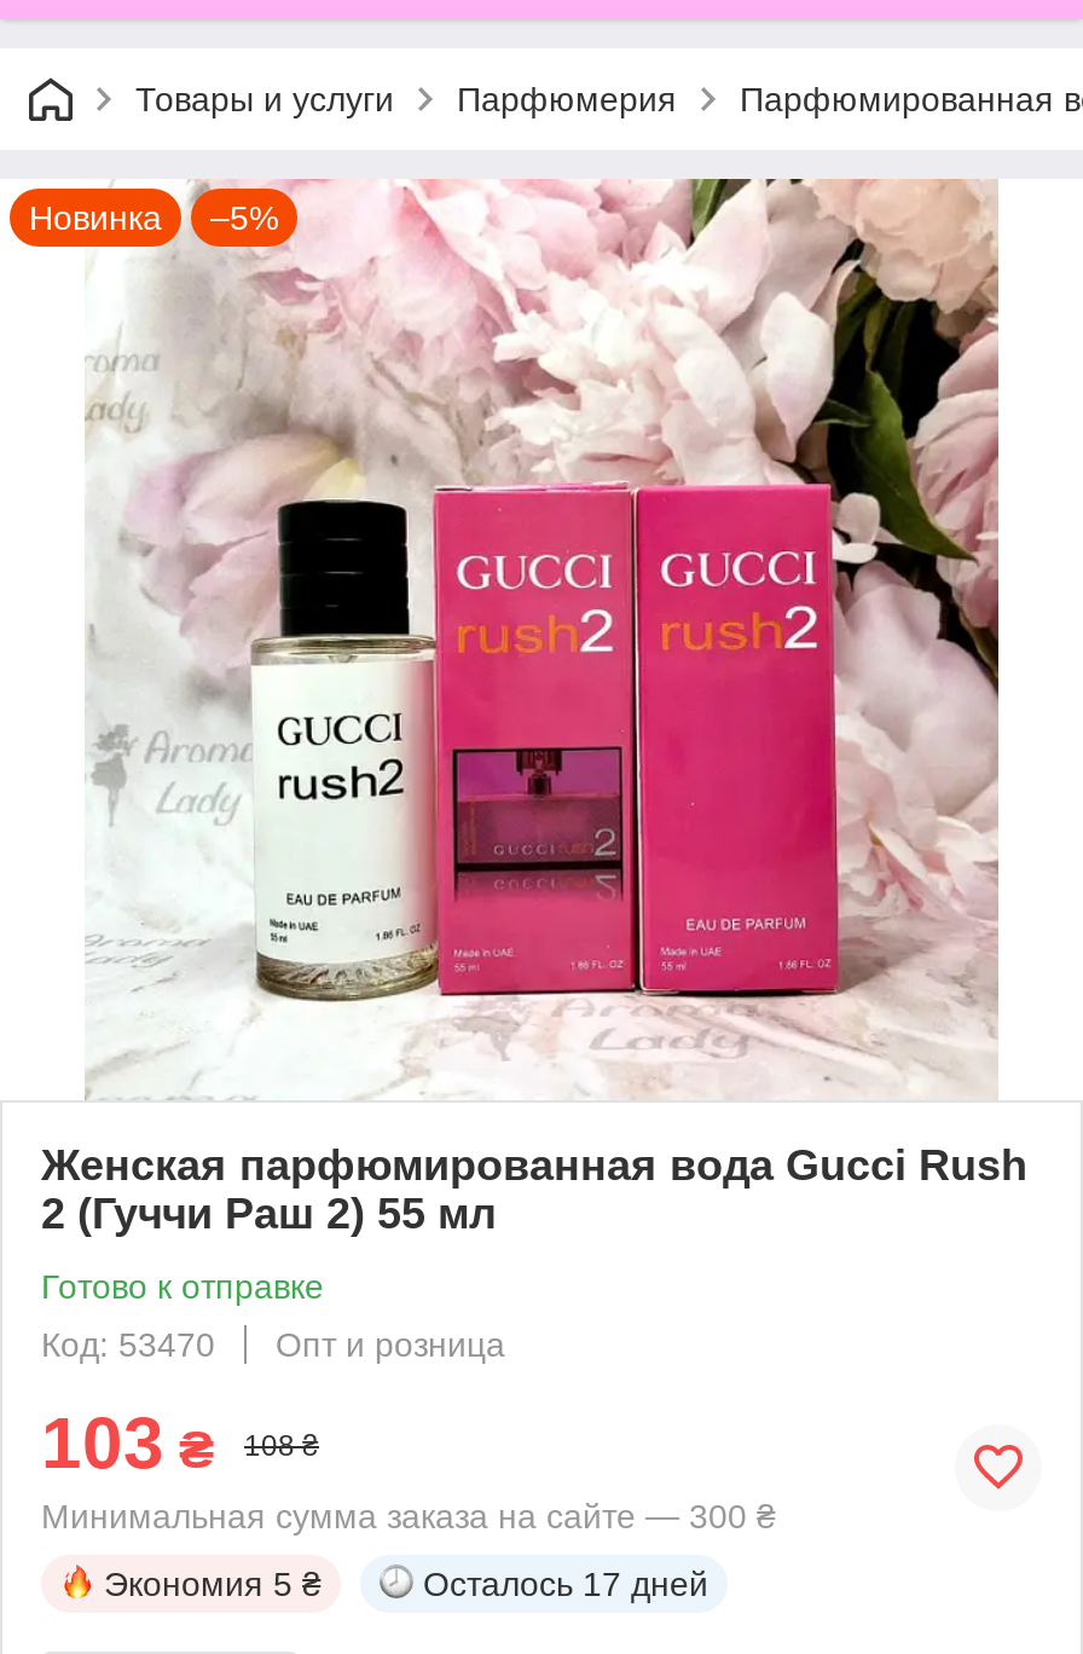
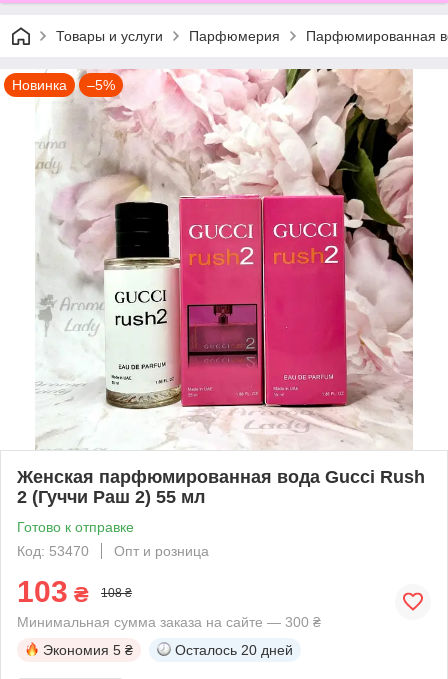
[423,1564,708,1603] Осталось 17 дней -> [175,642,293,658] Осталось 20 дней

